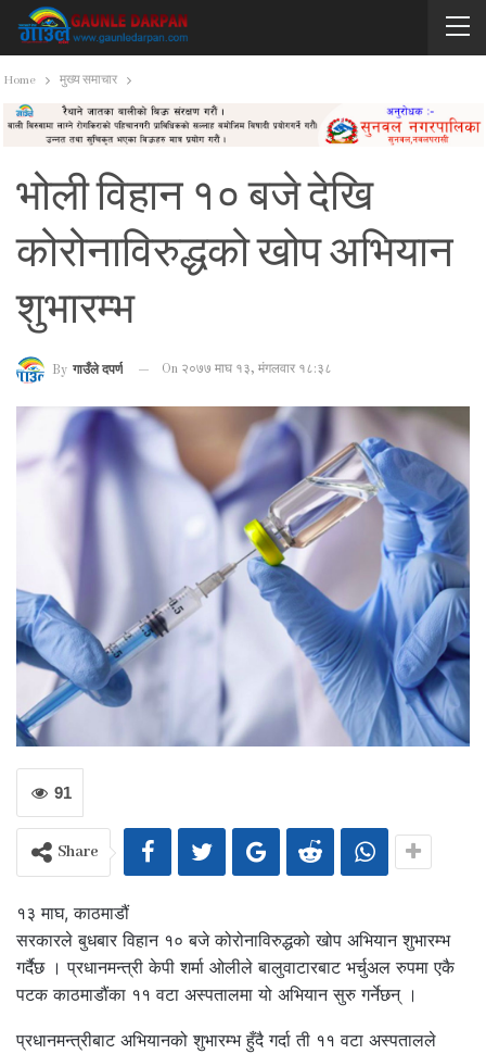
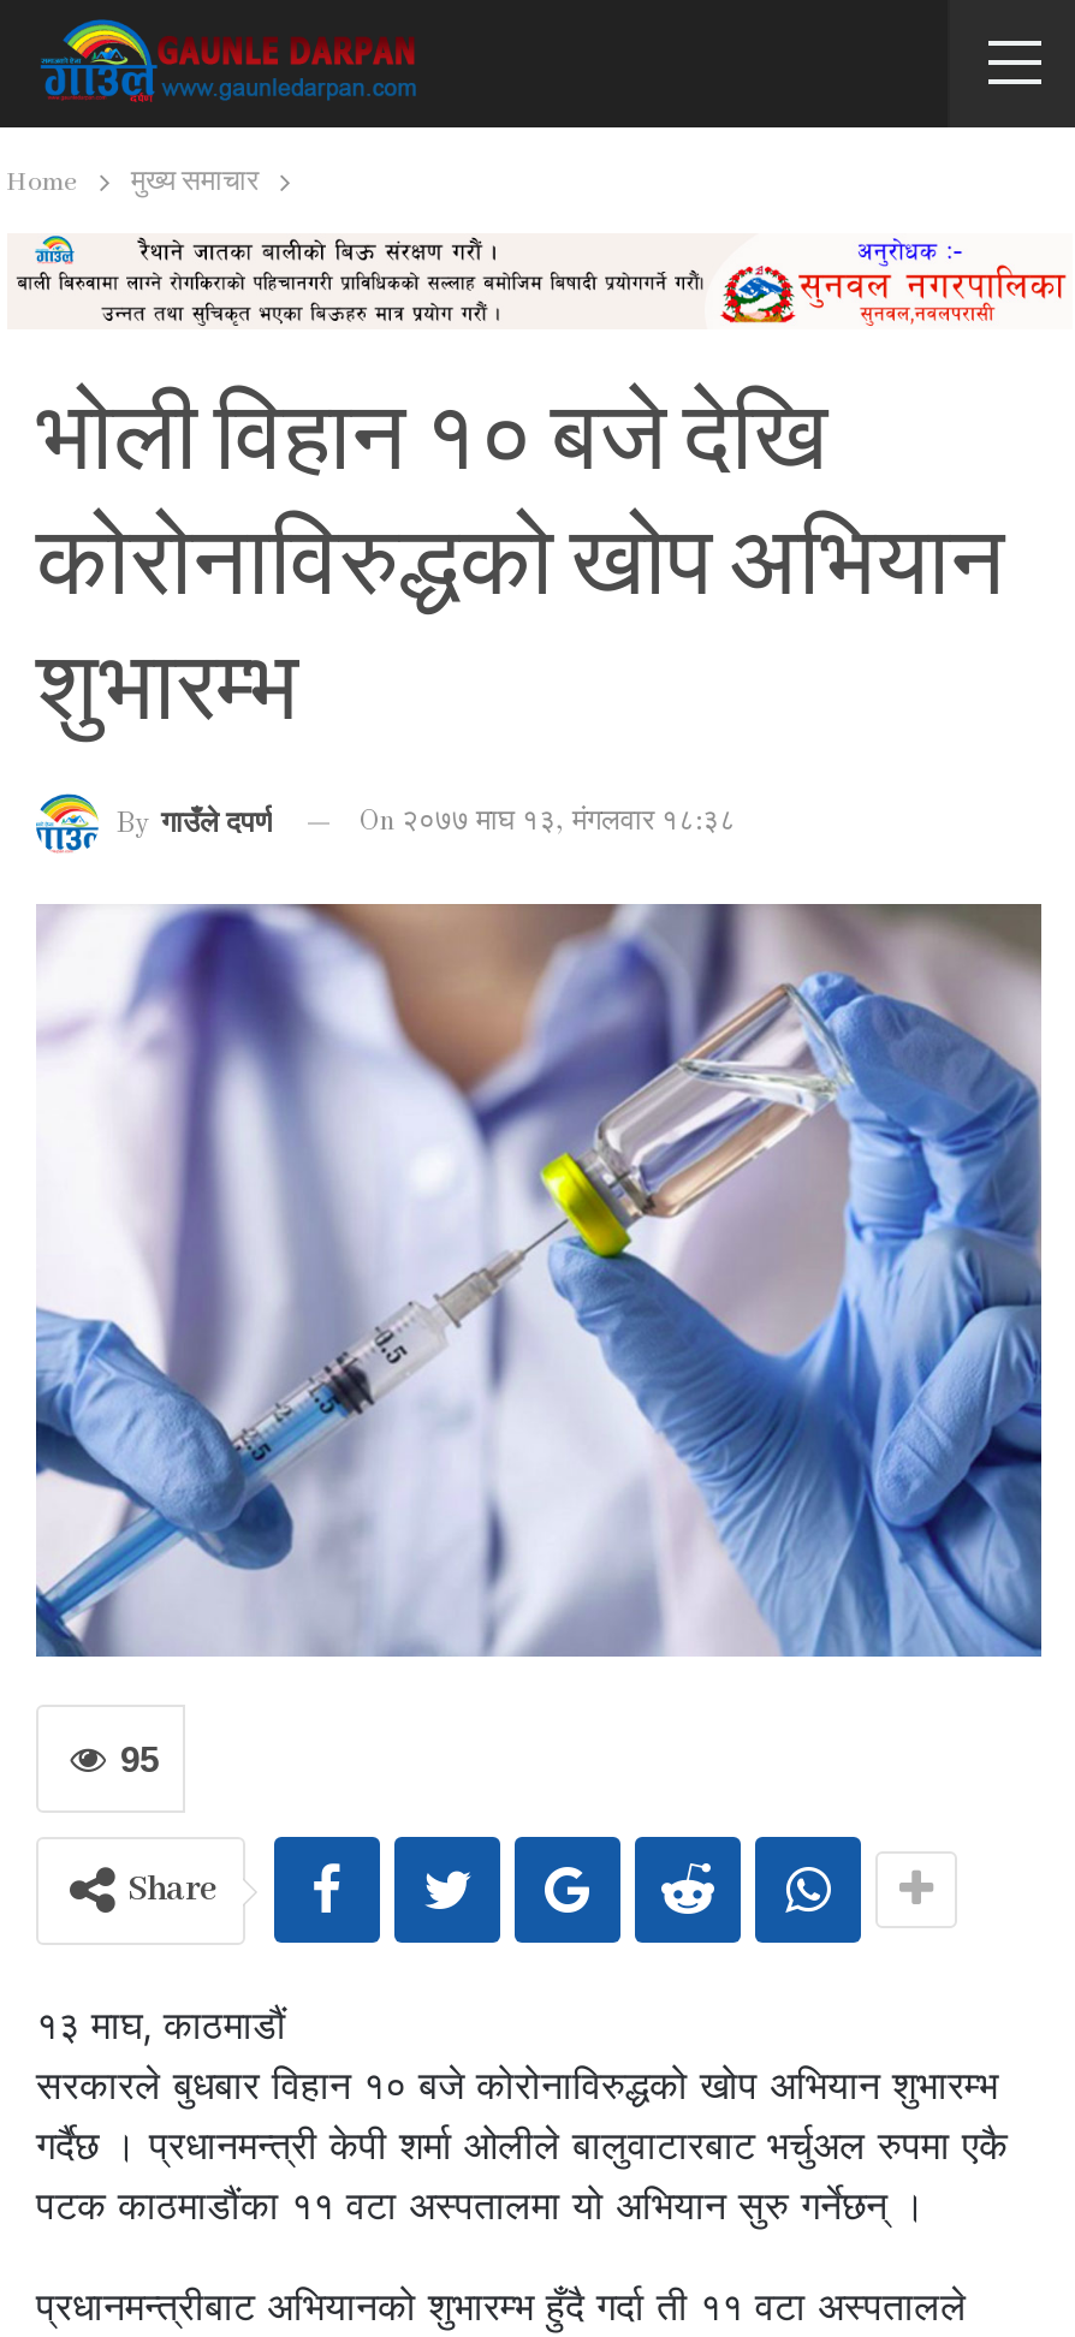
[54,783,72,802] 91 -> [120,1738,159,1779] 95

